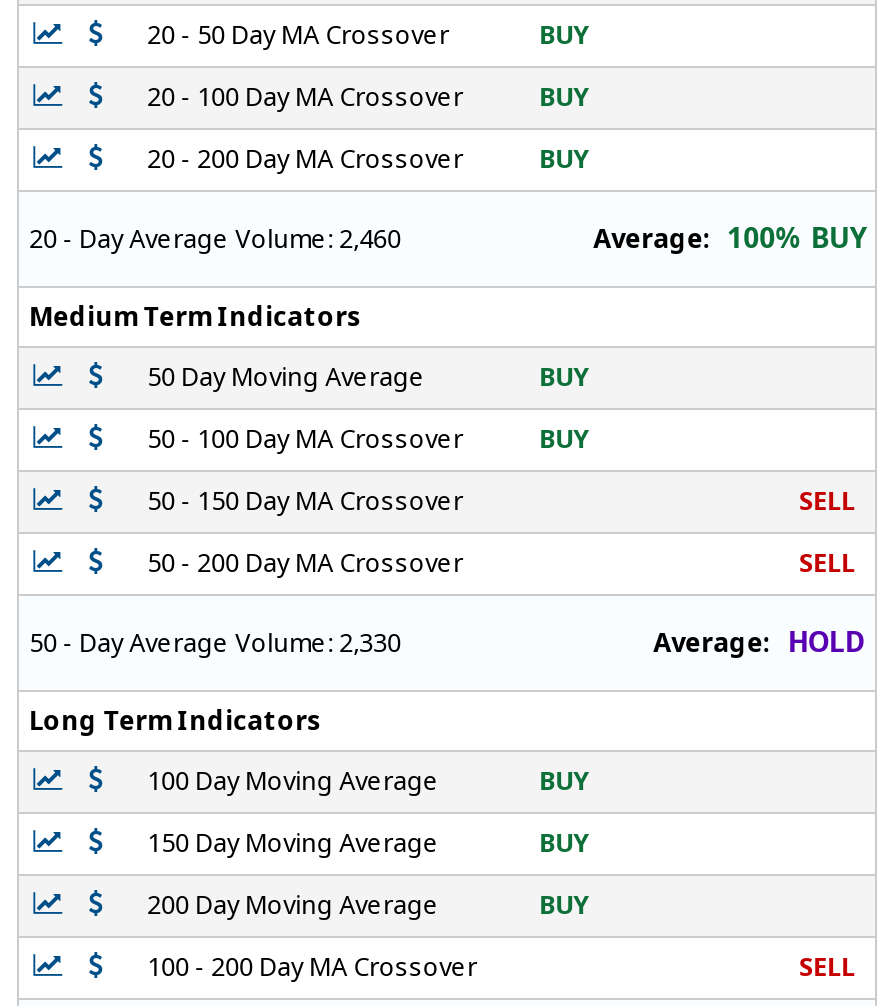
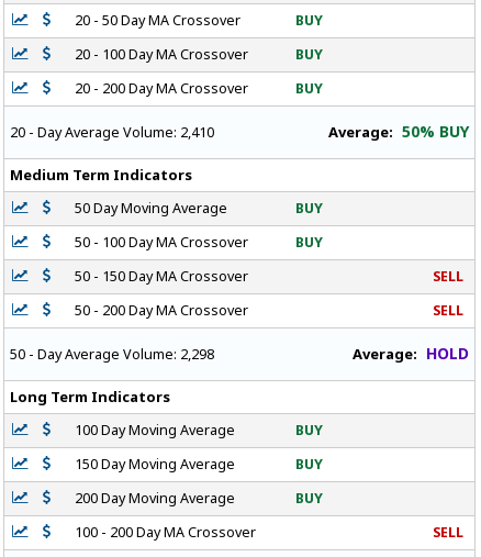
[29,223,401,257] 20 - Day Average Volume: 2,460 -> [10,123,214,142] 20 - Day Average Volume: 2,410
[593,219,865,257] Average: 100% BUY -> [328,121,469,142] Average: 50% BUY
[29,627,401,661] 50 - Day Average Volume: 2,330 -> [10,345,214,364] 50 - Day Average Volume: 2,298

